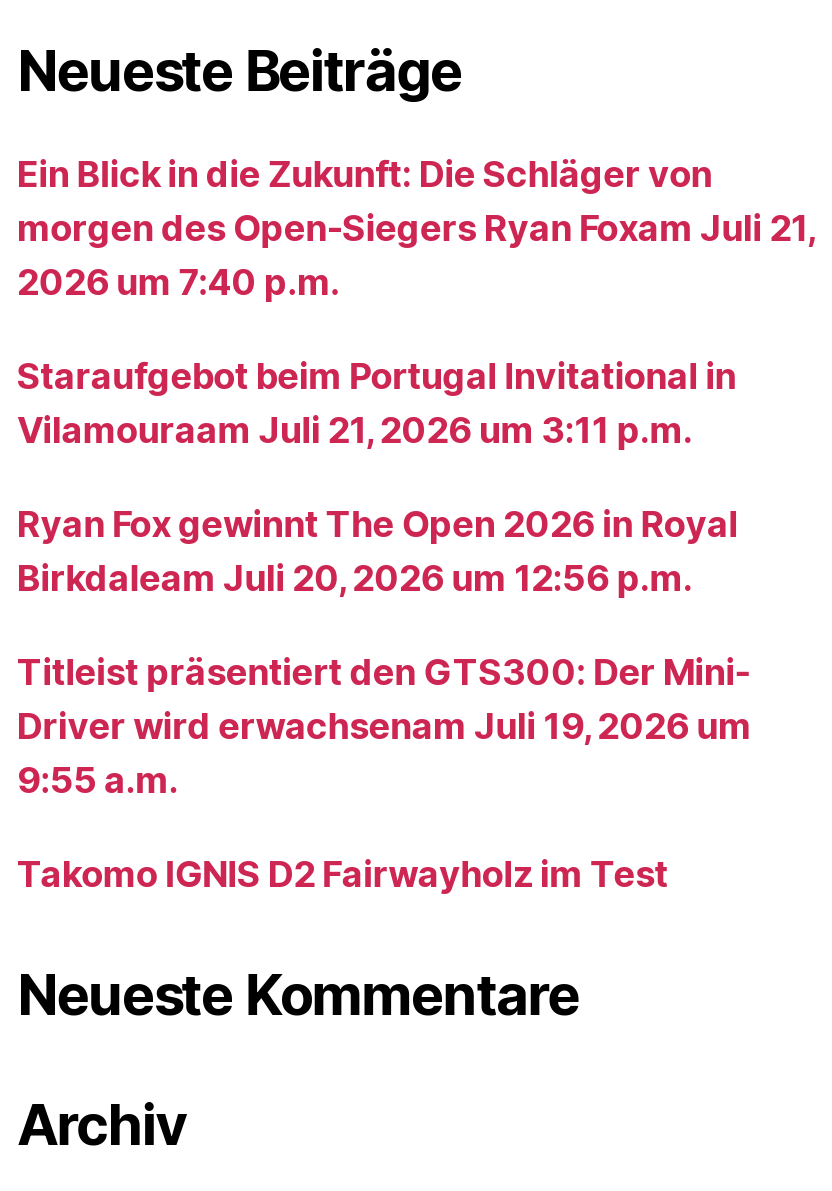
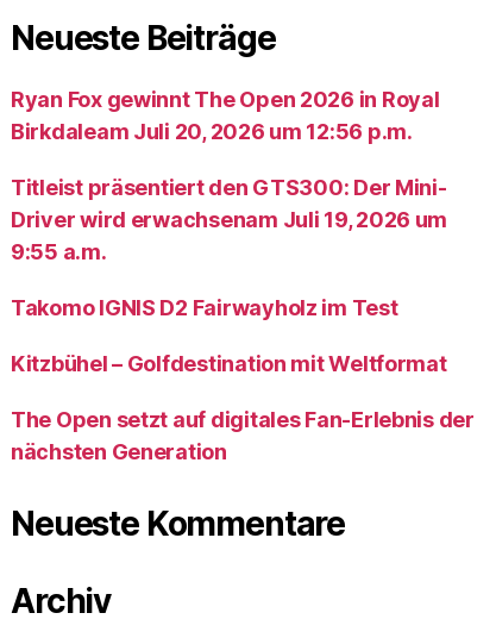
[17,153,814,451] Ein Blick in die Zukunft: Die Schläger von | morgen des Open-Siegers Ryan Foxam Juli 21, | 2026 um 7:40 p.m. | Staraufgebot beim Portugal Invitational in | Vilamouraam Juli 21, 2026 um 3:11 p.m. -> none
moved [17,503,751,895] -> [11,87,447,320]: Ryan Fox gewinnt The Open 2026 in Royal | Birkdaleam Juli 20, 2026 um 12:56 p.m. | Titleist präsentiert den GTS300: Der Mini- | Driver wird erwachsenam Juli 19, 2026 um | 9:55 a.m. | Takomo IGNIS D2 Fairwayholz im Test
none -> [11,351,474,464] Kitzbühel – Golfdestination mit Weltformat | The Open setzt auf digitales Fan-Erlebnis der | nächsten Generation

